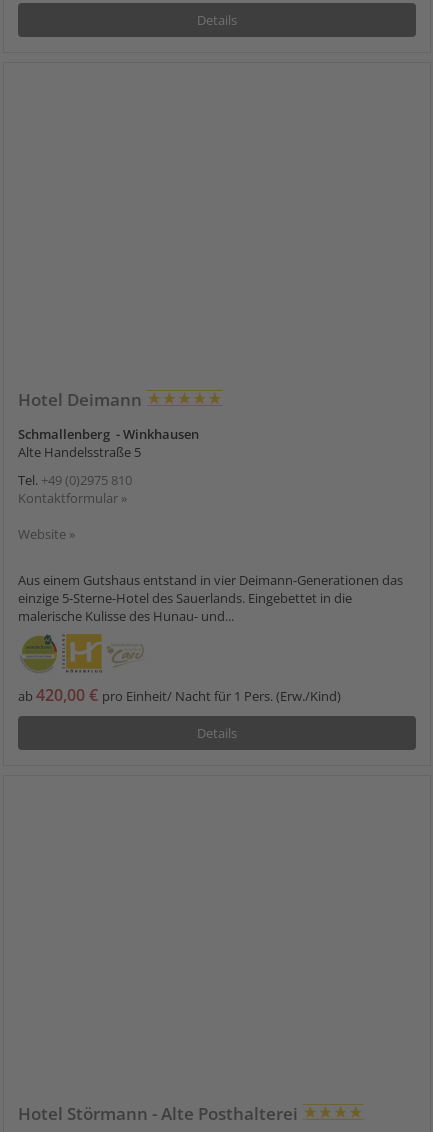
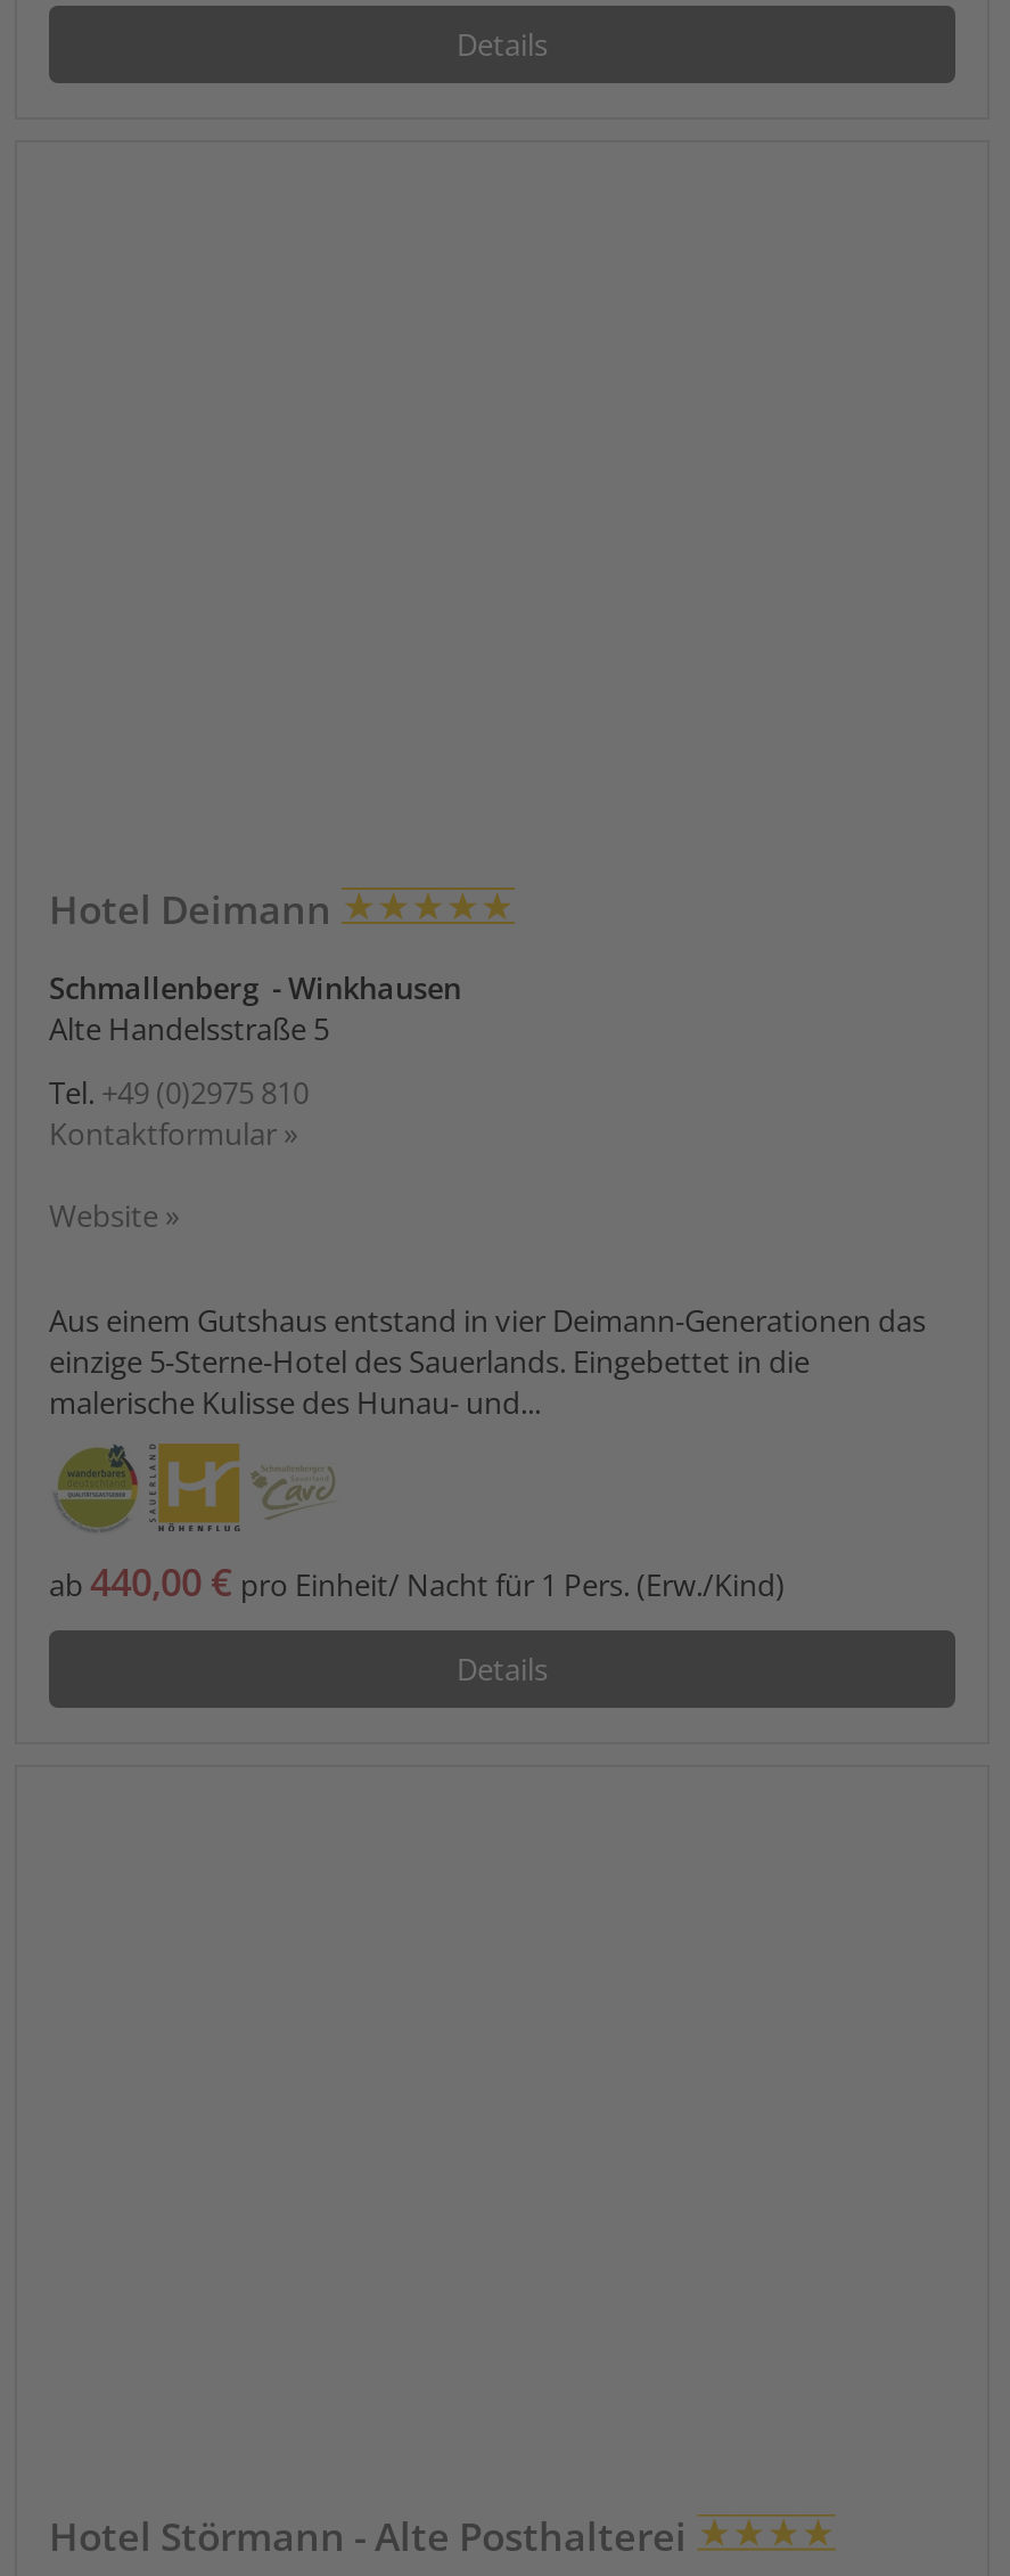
[18,684,341,706] ab 420,00 € pro Einheit/ Nacht für 1 Pers. (Erw./Kind) -> [49,1557,785,1608] ab 440,00 € pro Einheit/ Nacht für 1 Pers. (Erw./Kind)

